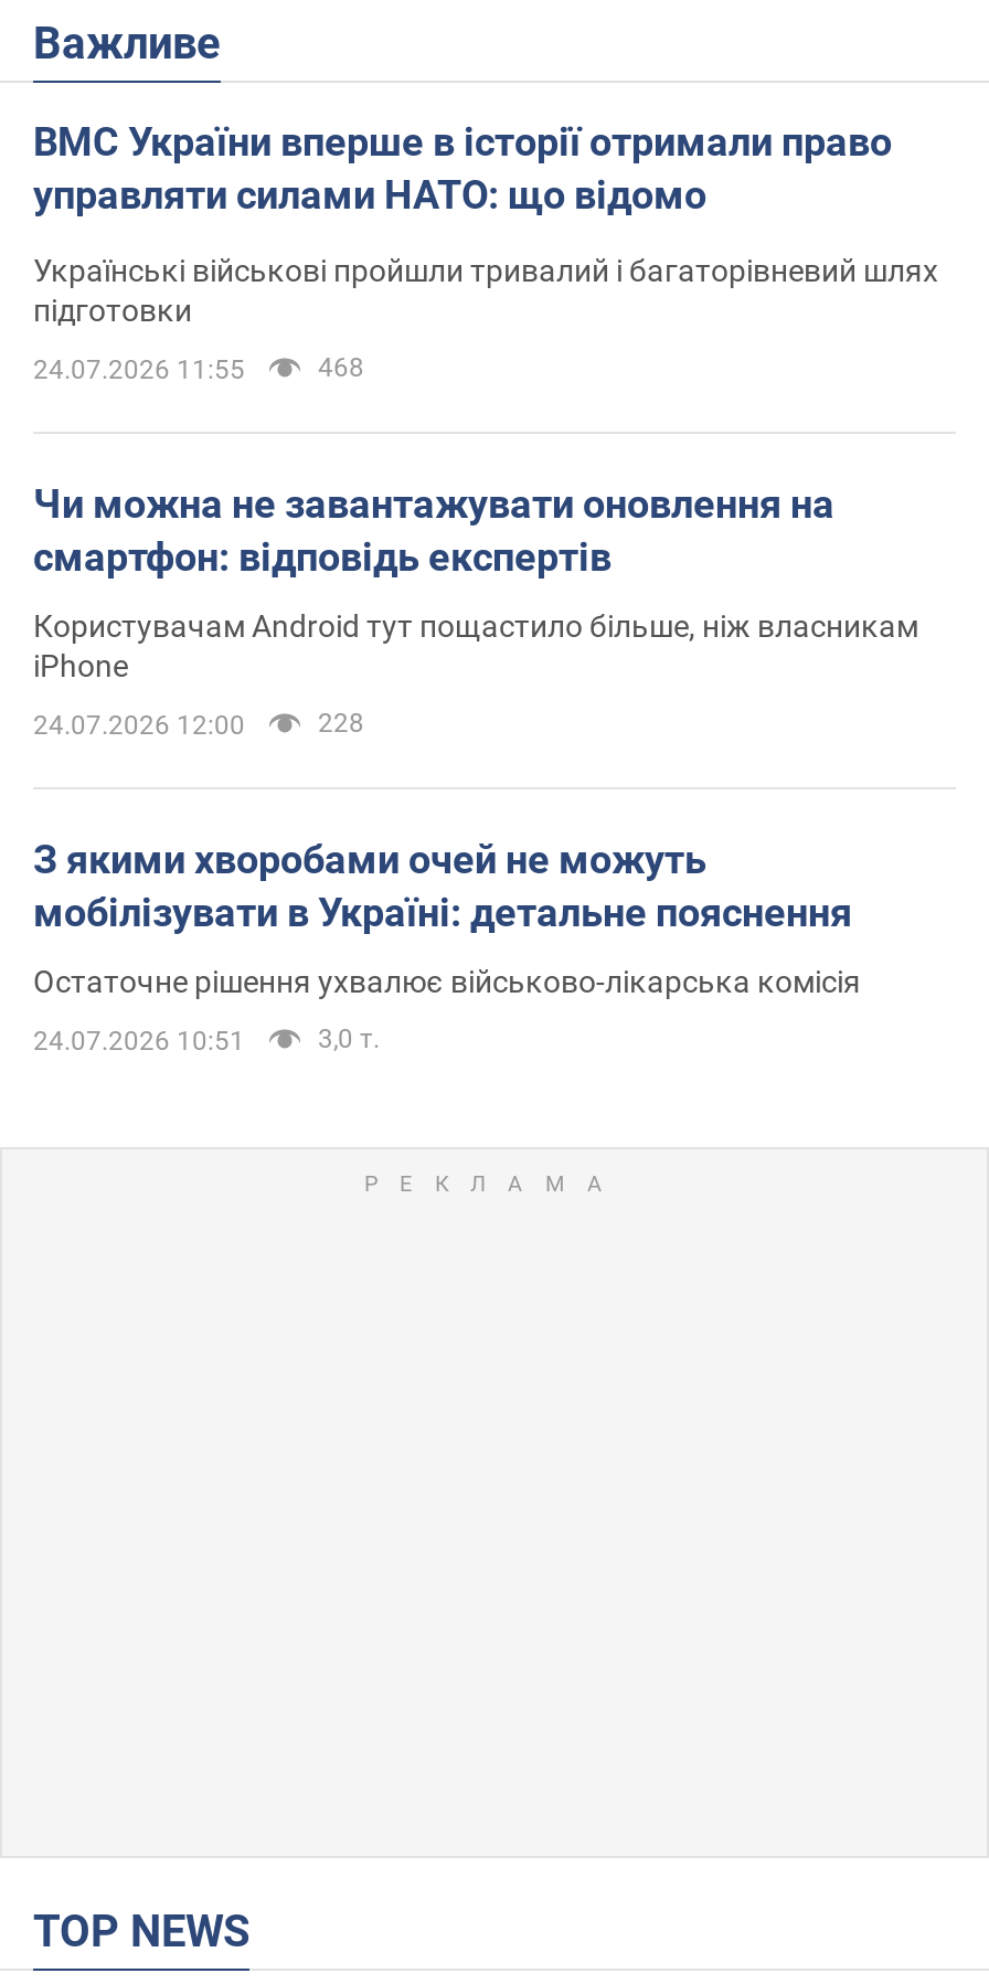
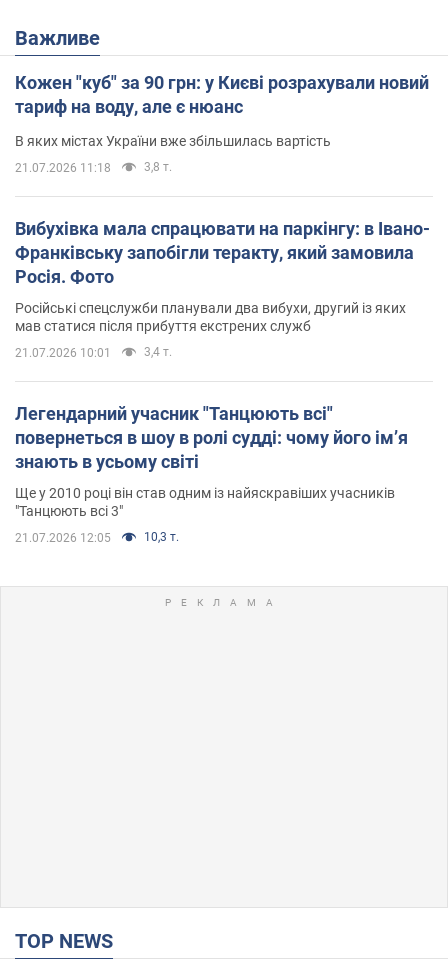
[33,118,892,217] ВМС України вперше в історії отримали право | управляти силами НАТО: що відомо -> [15,72,429,117] Кожен "куб" за 90 грн: у Києві розрахували новий | тариф на воду, але є нюанс
[33,253,938,328] Українські військові пройшли тривалий і багаторівневий шлях | підготовки -> [15,133,331,149] В яких містах України вже збільшилась вартість
[33,352,364,385] 24.07.2026 11:55 | 468 -> [15,160,172,175] 21.07.2026 11:18 | 3,8 т.
[33,480,834,579] Чи можна не завантажувати оновлення на | смартфон: відповідь експертів -> [15,218,430,287] Вибухівка мала спрацювати на паркінгу: в Івано- | Франківську запобігли теракту, який замовила | Росія. Фото
[33,608,918,683] Користувачам Android тут пощастило більше, ніж власникам | iPhone -> [15,300,406,334] Російські спецслужби планували два вибухи, другий із яких | мав статися після прибуття екстрених служб
[33,707,364,741] 24.07.2026 12:00 | 228 -> [15,345,172,360] 21.07.2026 10:01 | 3,4 т.
[33,836,852,935] З якими хворобами очей не можуть | мобілізувати в Україні: детальне пояснення -> [15,403,408,472] Легендарний учасник "Танцюють всі" | повернеться в шоу в ролі судді: чому його імʼя | знають в усьому світі
[33,964,861,999] Остаточне рішення ухвалює військово-лікарська комісія -> [15,485,395,519] Ще у 2010 році він став одним із найяскравіших учасників | "Танцюють всі 3"
[33,1023,380,1056] 24.07.2026 10:51 | 3,0 т. -> [15,530,179,545] 21.07.2026 12:05 | 10,3 т.

